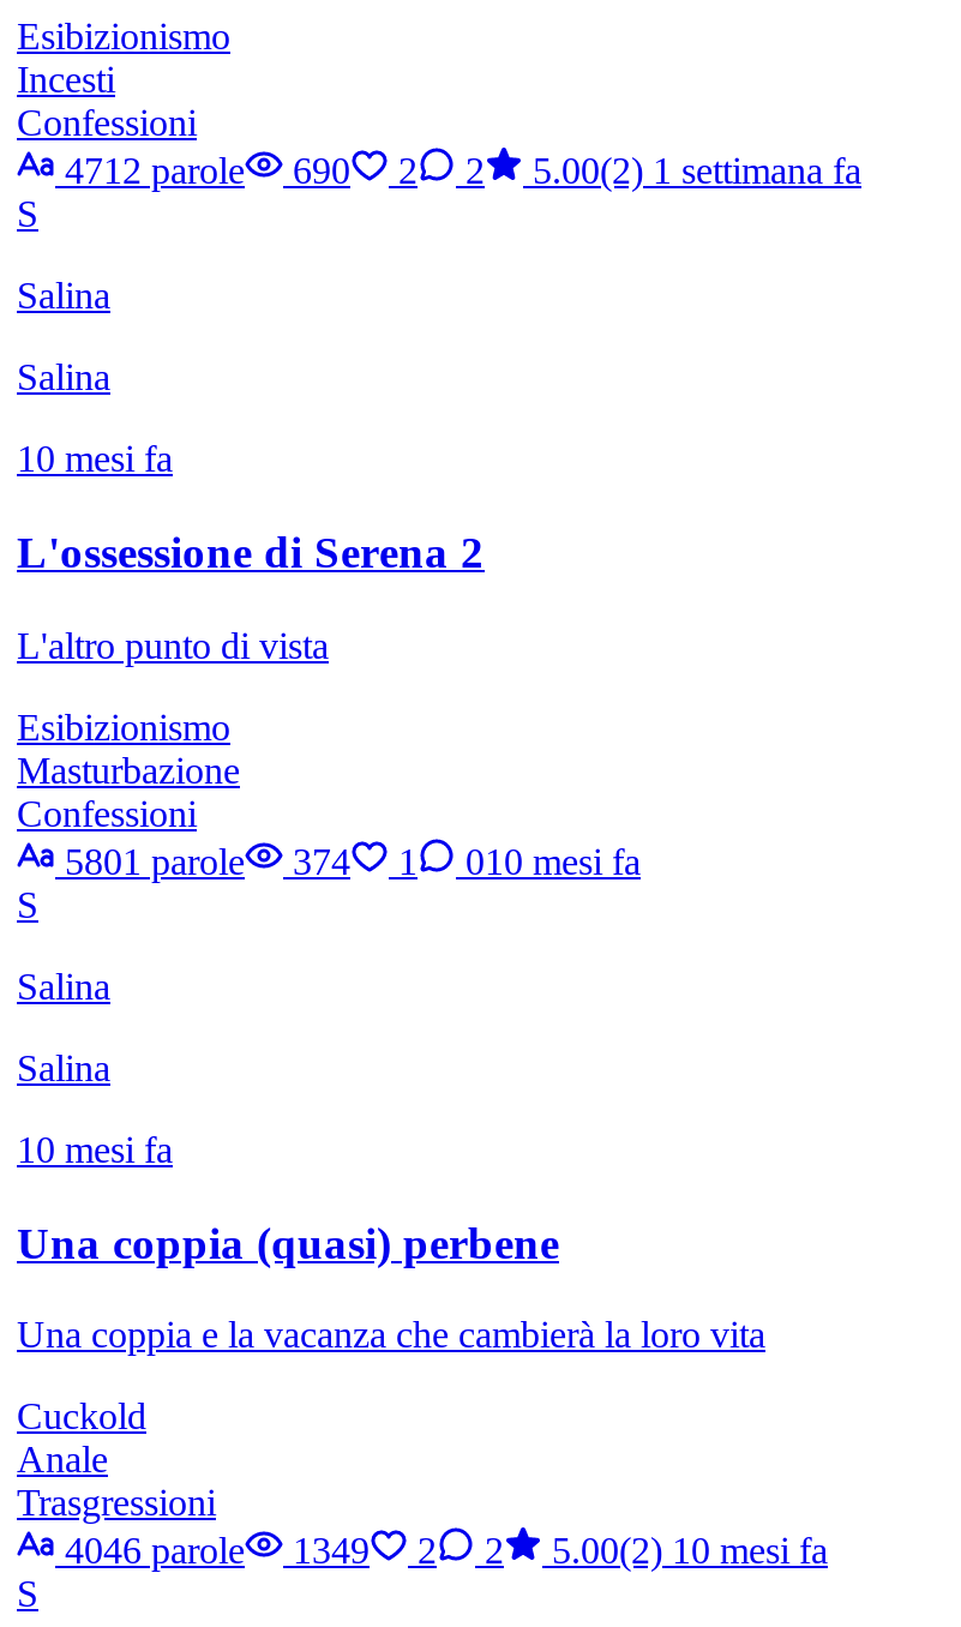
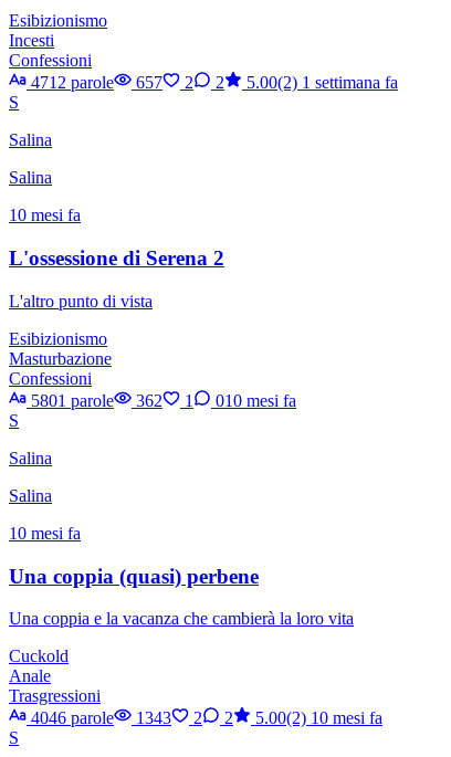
[55,151,861,192] 4712 parole 690 2 2 5.00(2) 1 settimana fa -> [27,73,398,92] 4712 parole 657 2 2 5.00(2) 1 settimana fa
[55,841,641,881] 5801 parole 374 1 010 mesi fa -> [27,391,296,410] 5801 parole 362 1 010 mesi fa
[55,1531,828,1571] 4046 parole 1349 2 2 5.00(2) 10 mesi fa -> [27,709,382,727] 4046 parole 1343 2 2 5.00(2) 10 mesi fa

